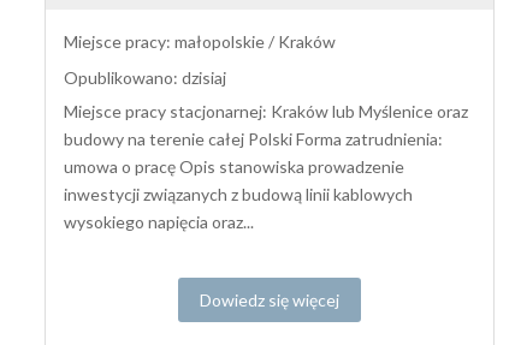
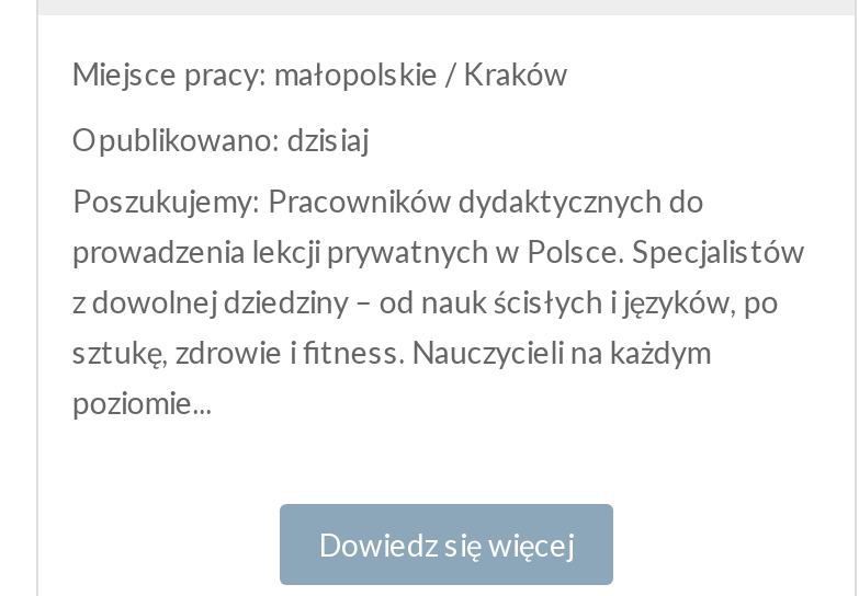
[64,101,469,232] Miejsce pracy stacjonarnej: Kraków lub Myślenice oraz | budowy na terenie całej Polski Forma zatrudnienia: | umowa o pracę Opis stanowiska prowadzenie | inwestycji związanych z budową linii kablowych | wysokiego napięcia oraz... -> [72,183,805,422] Poszukujemy: Pracowników dydaktycznych do | prowadzenia lekcji prywatnych w Polsce. Specjalistów | z dowolnej dziedziny – od nauk ścisłych i języków, po | sztukę, zdrowie i fitness. Nauczycieli na każdym | poziomie...

